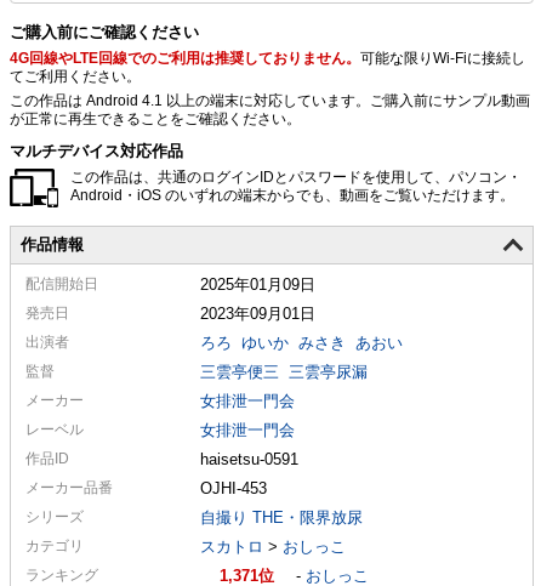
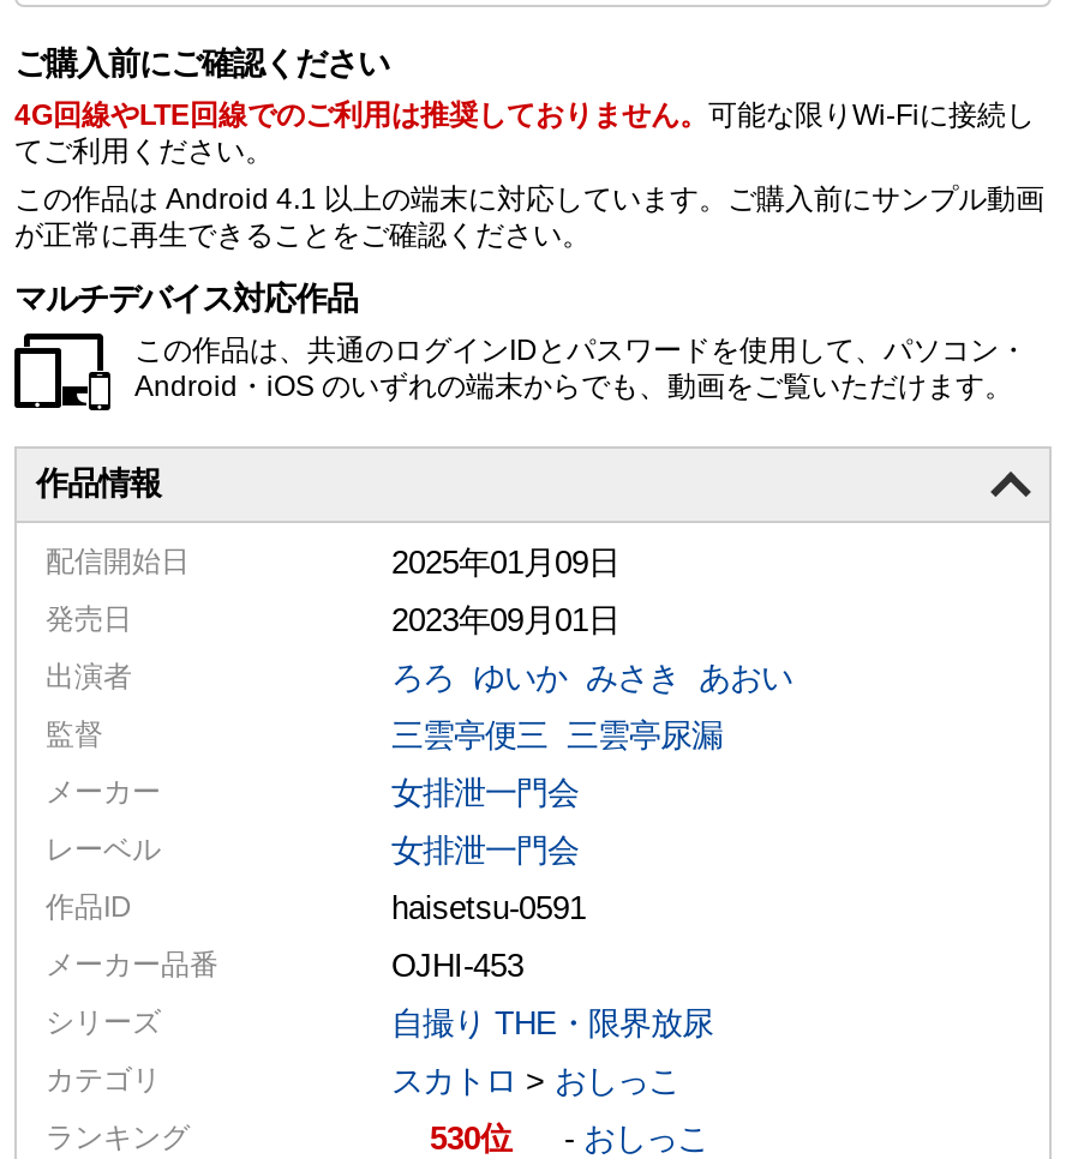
[220,566,258,585] 1,371 -> [430,1120,480,1156] 530

